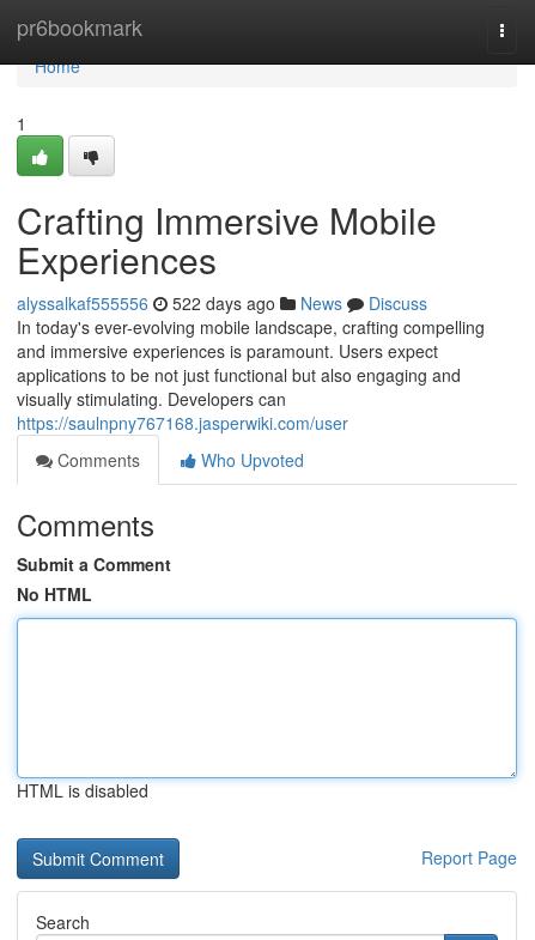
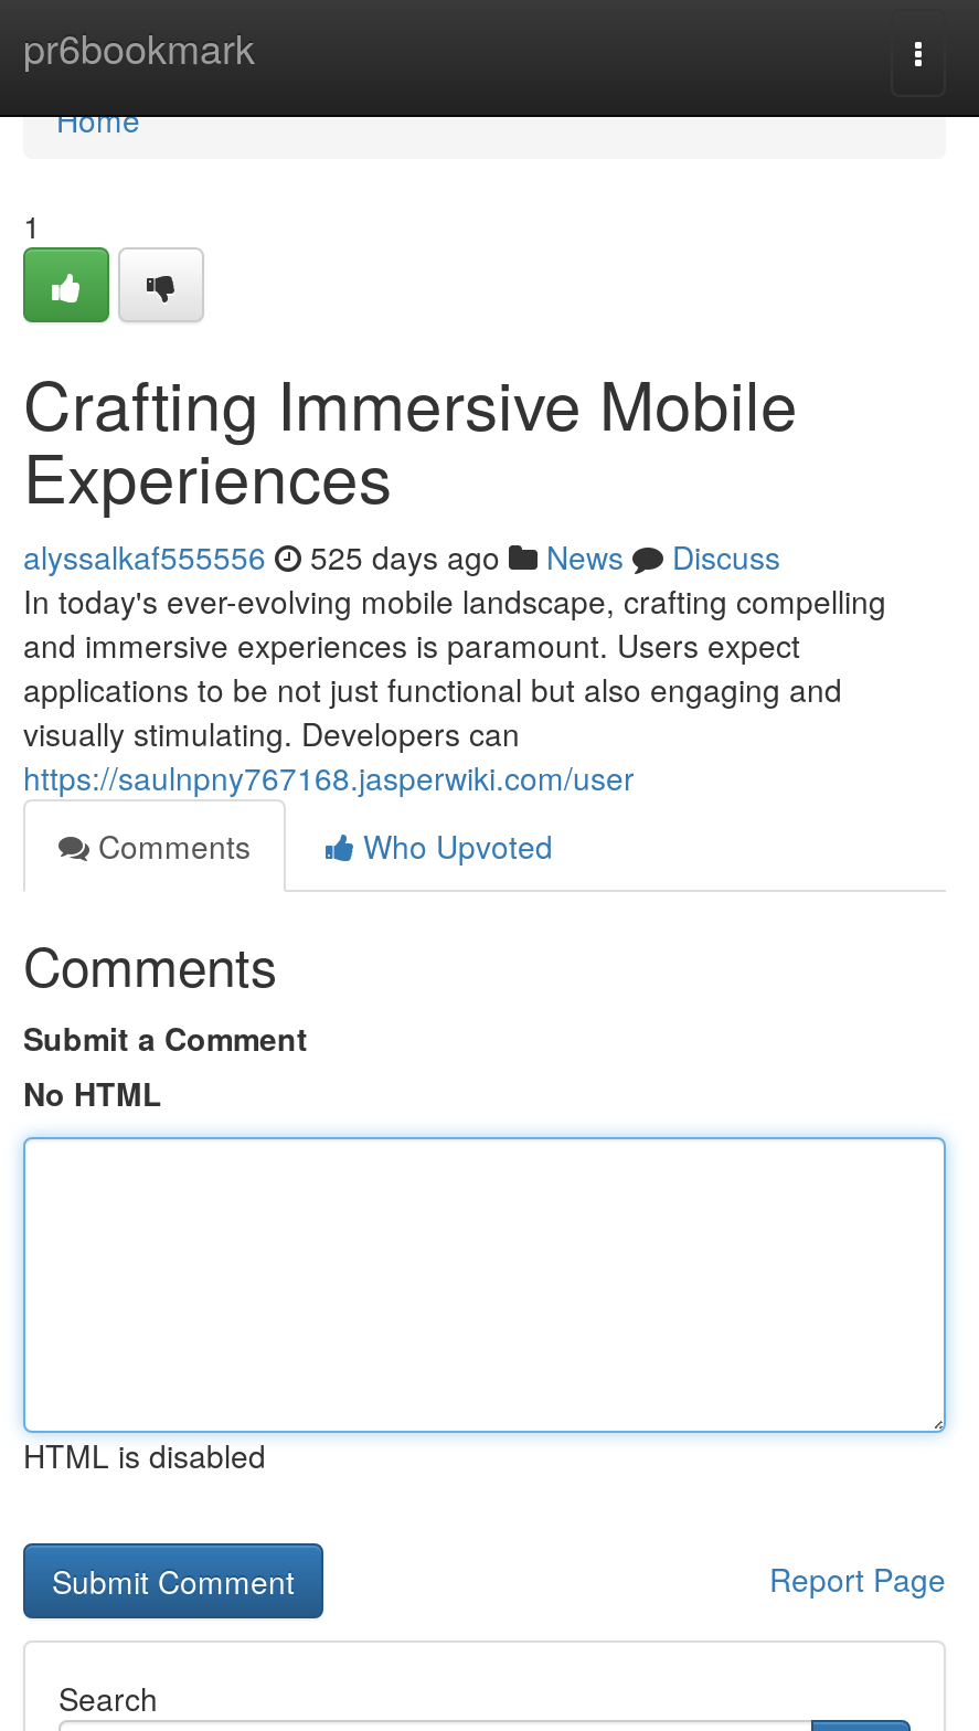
[17,291,427,315] alyssalkaf555556 522 days ago News Discuss -> [23,534,780,578] alyssalkaf555556 525 days ago News Discuss

